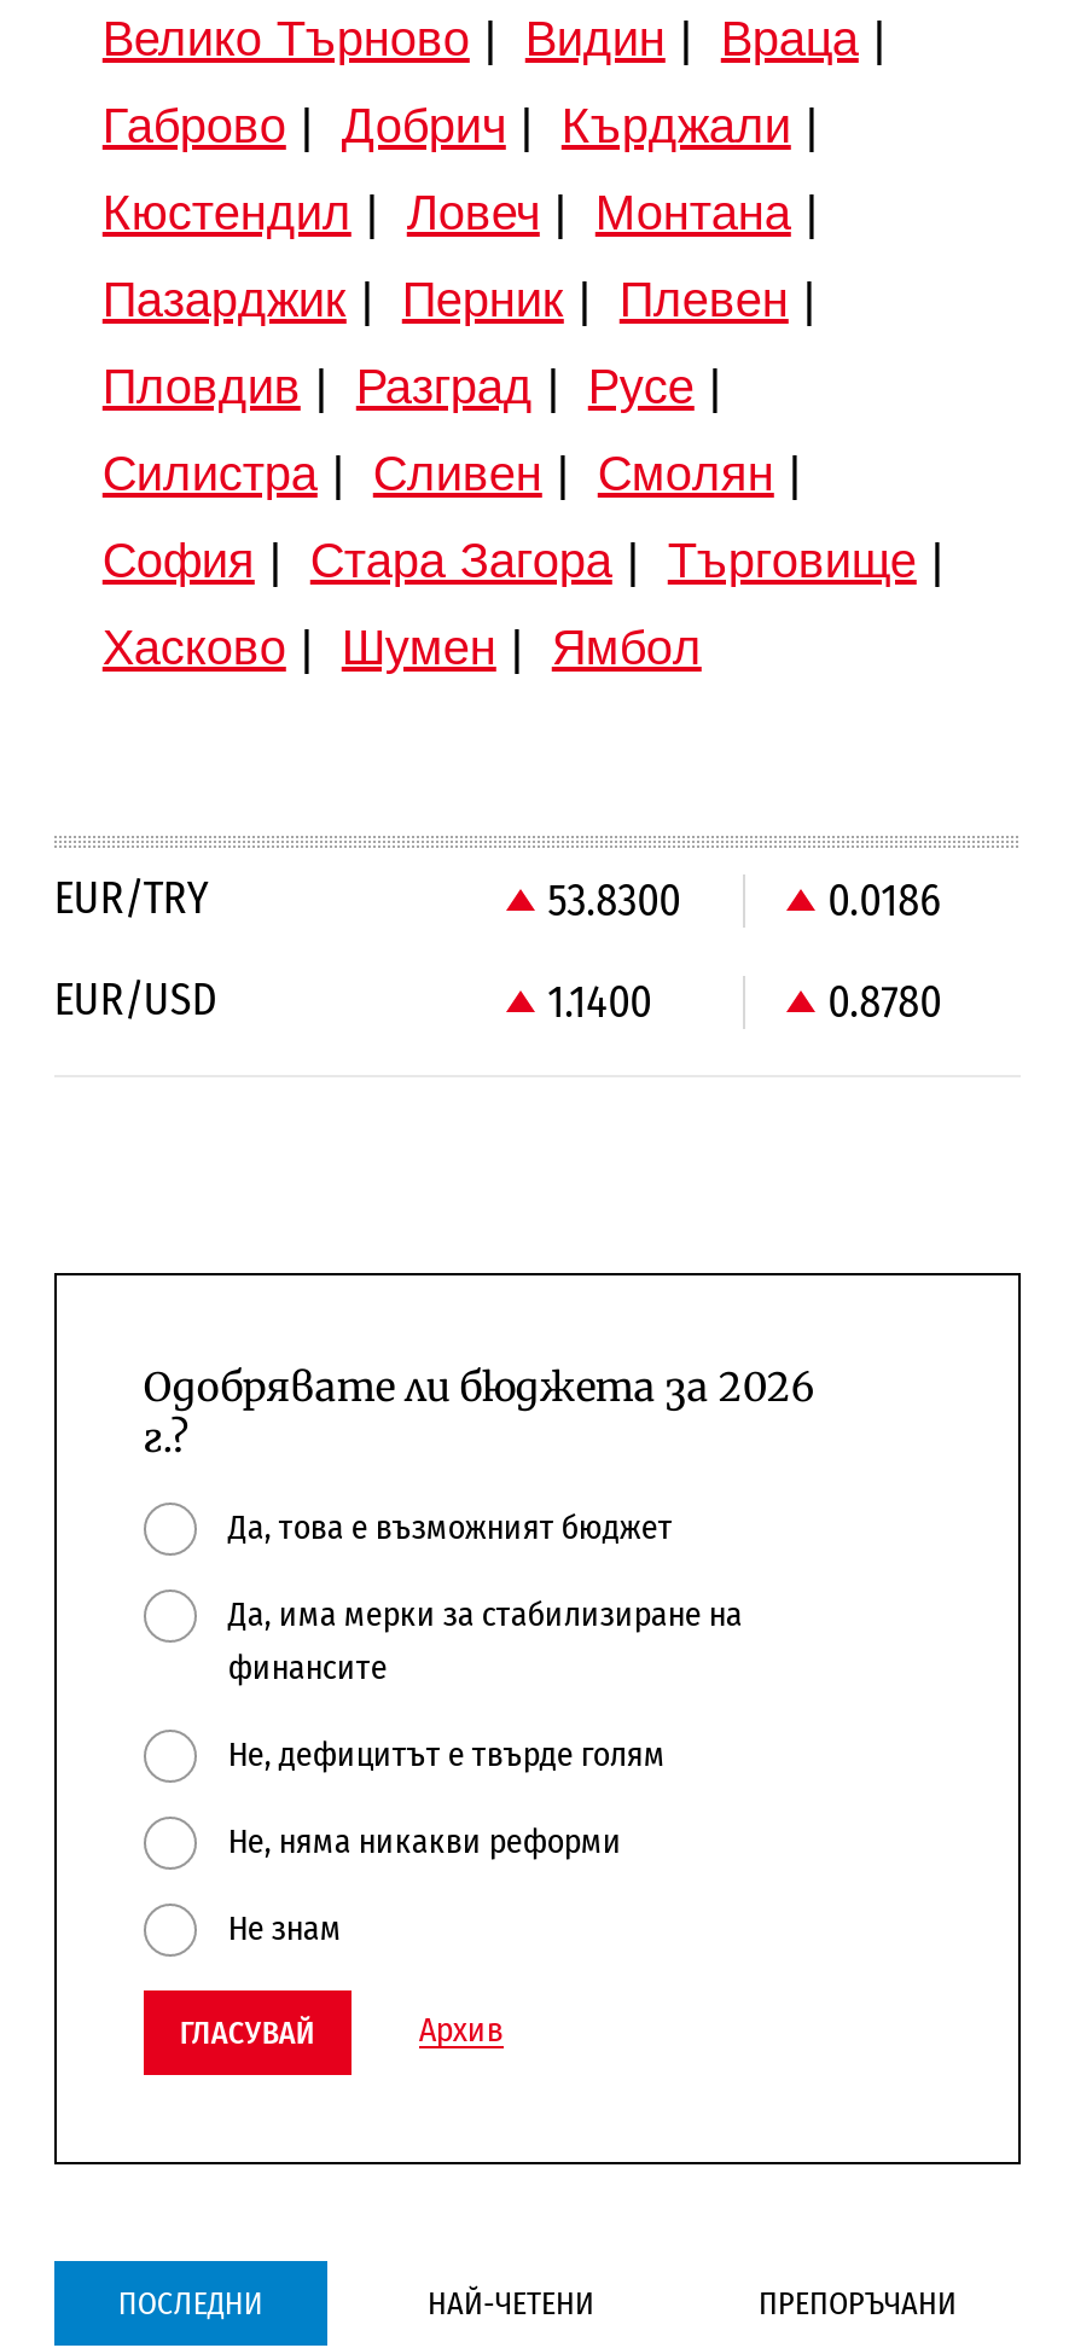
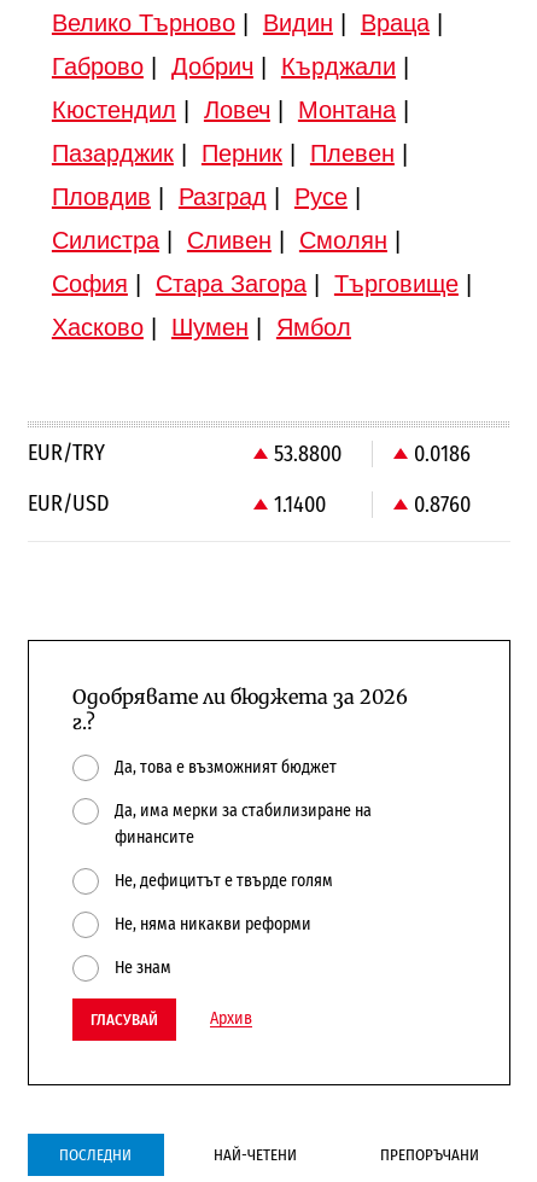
[547,874,680,927] 53.8300 -> [274,440,342,467] 53.8800
[828,975,941,1029] 0.8780 -> [414,491,471,518] 0.8760

